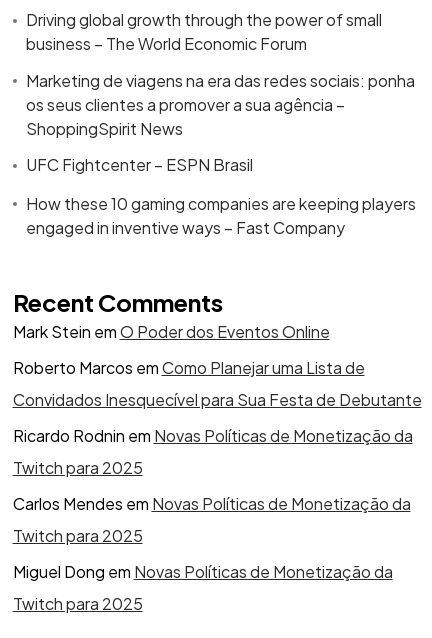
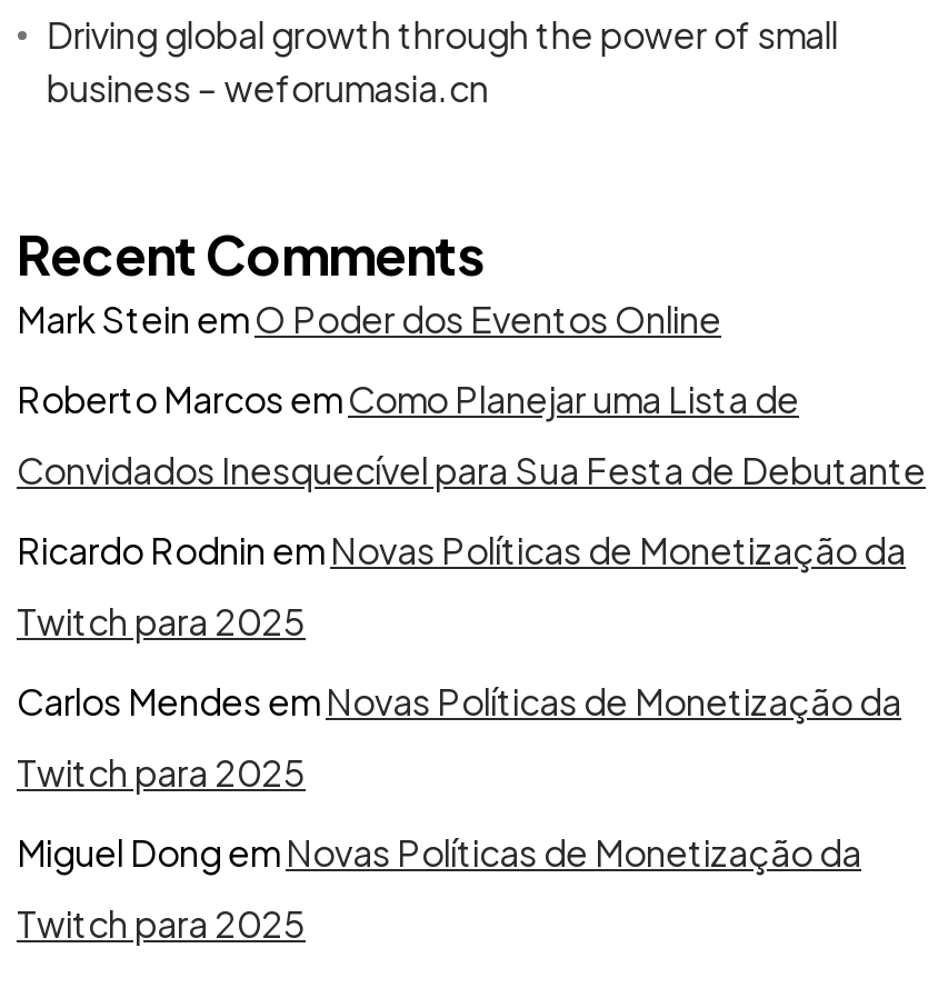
[26,33,416,238] business – The World Economic Forum | Marketing de viagens na era das redes sociais: ponha | os seus clientes a promover a sua agência – | ShoppingSpirit News | UFC Fightcenter – ESPN Brasil | How these 10 gaming companies are keeping players | engaged in inventive ways – Fast Company -> [46,64,489,111] business – weforumasia.cn

